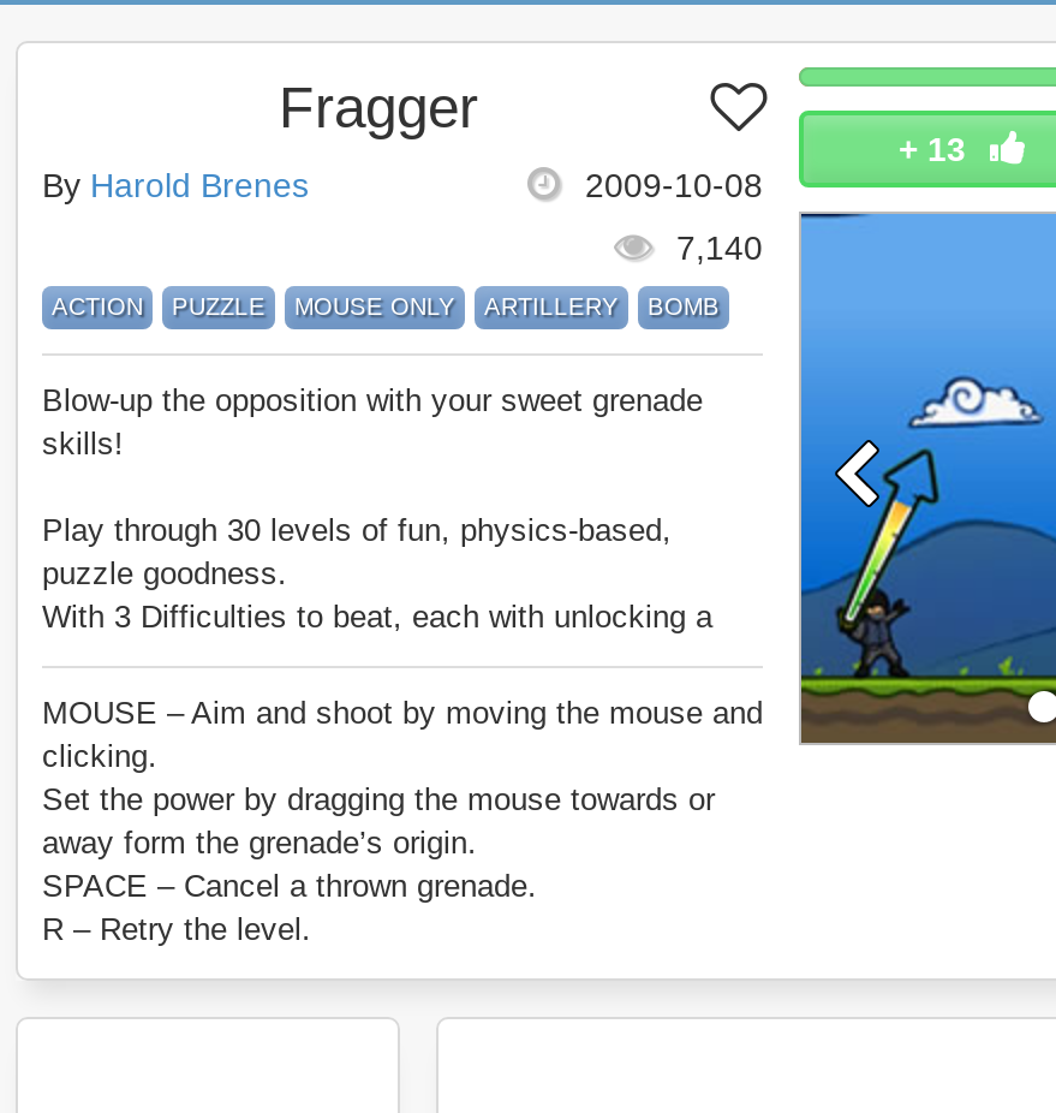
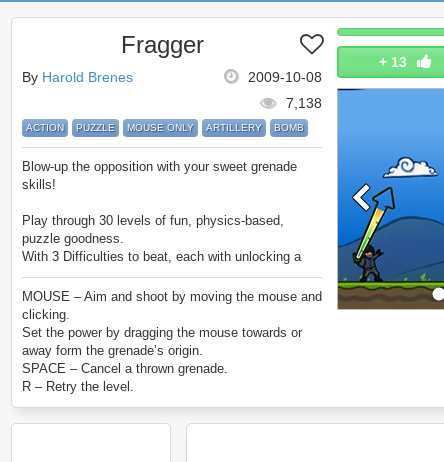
[676,228,763,267] 7,140 -> [286,95,322,111] 7,138

